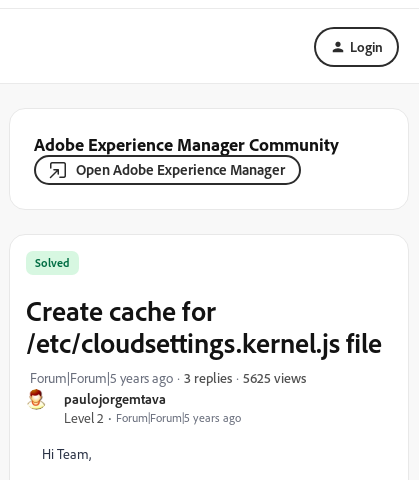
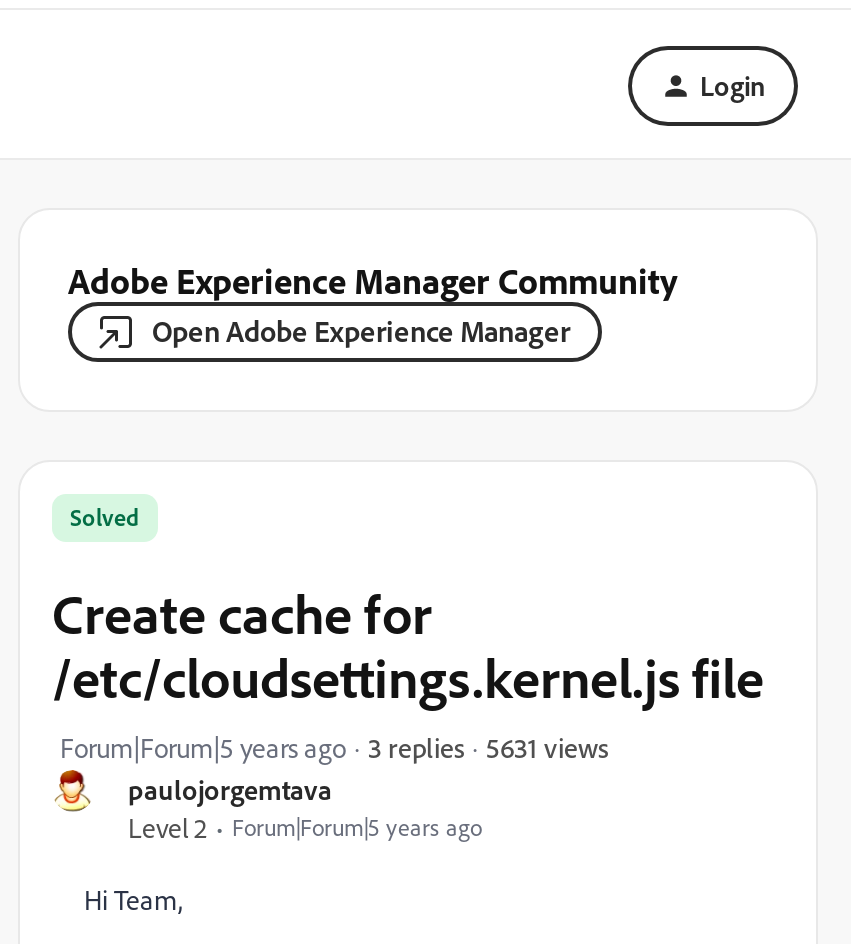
[243,368,306,385] 5625 views -> [486,729,608,763] 5631 views

